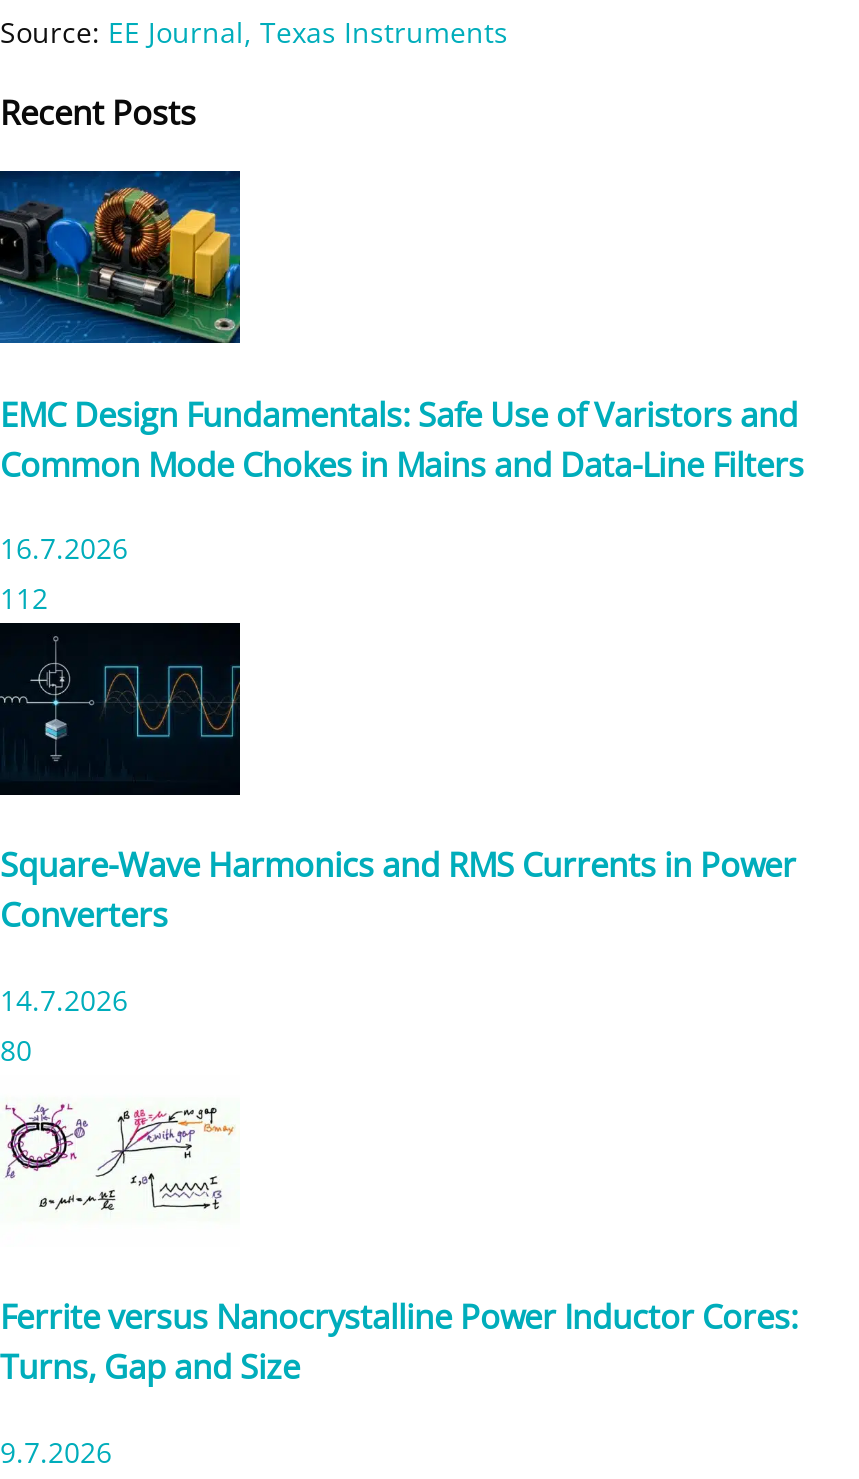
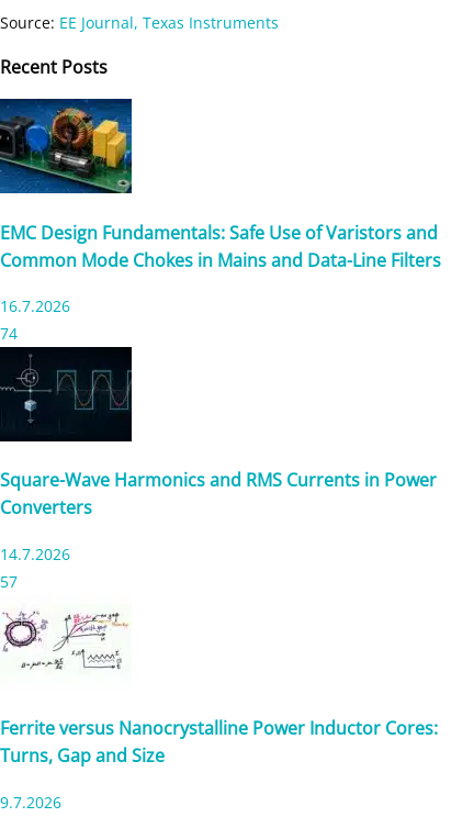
[0,579,48,617] 112 -> [0,323,18,344] 74
[0,1030,32,1068] 80 -> [0,571,18,592] 57

